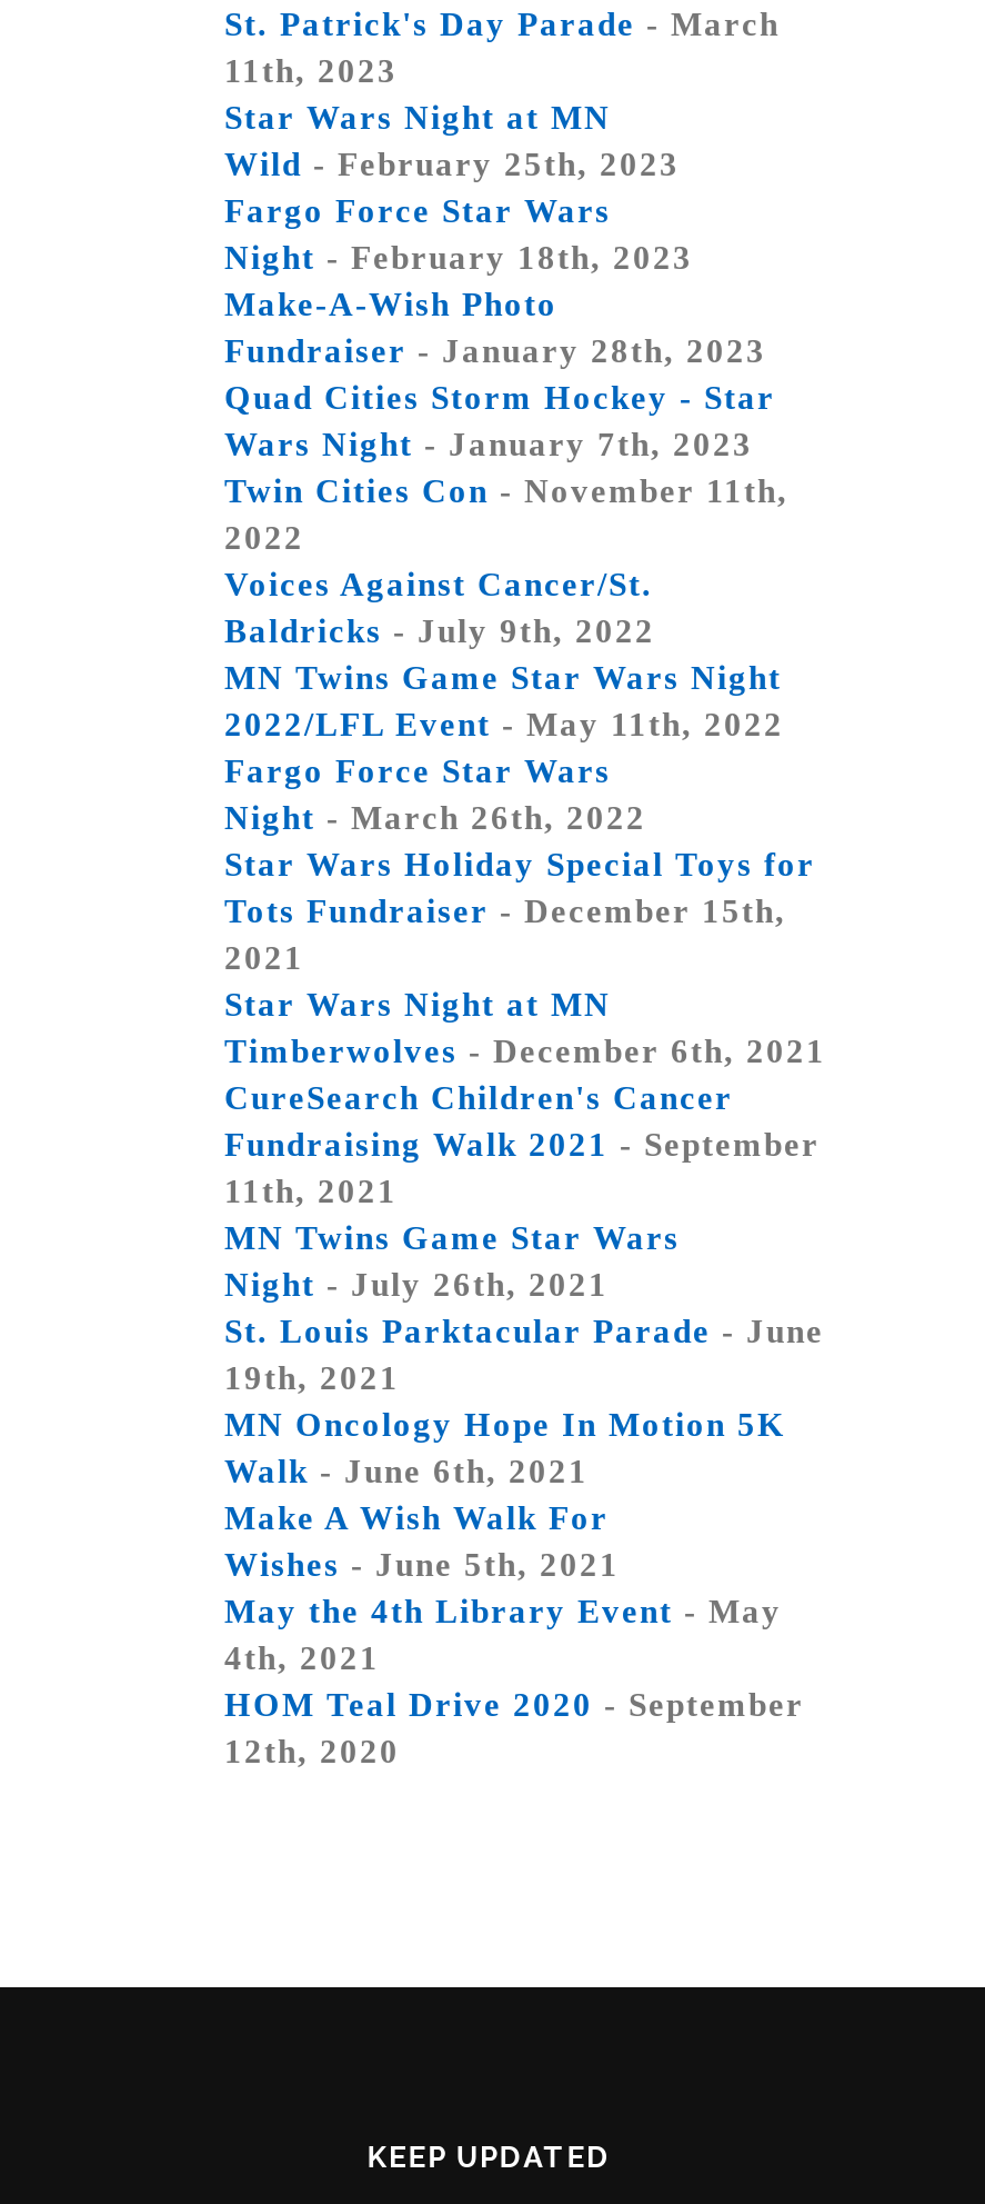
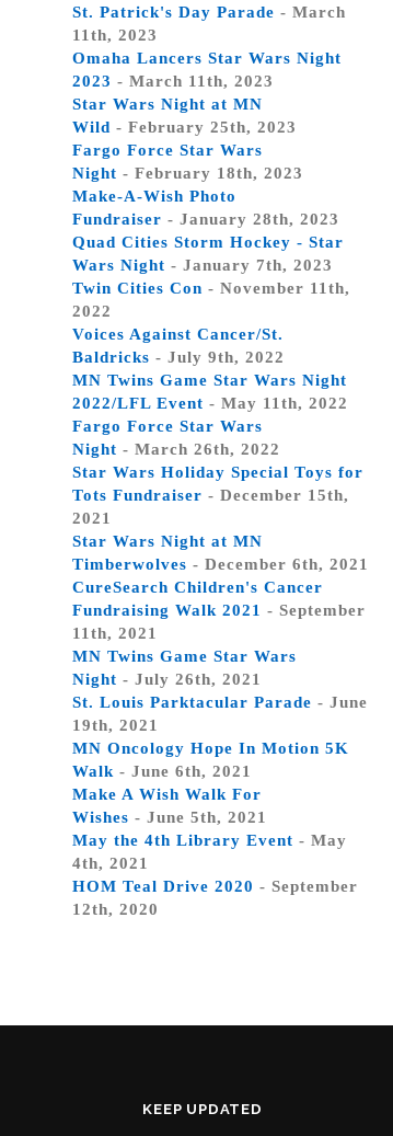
none -> [72,49,342,90] Omaha Lancers Star Wars Night | 2023 - March 11th, 2023

